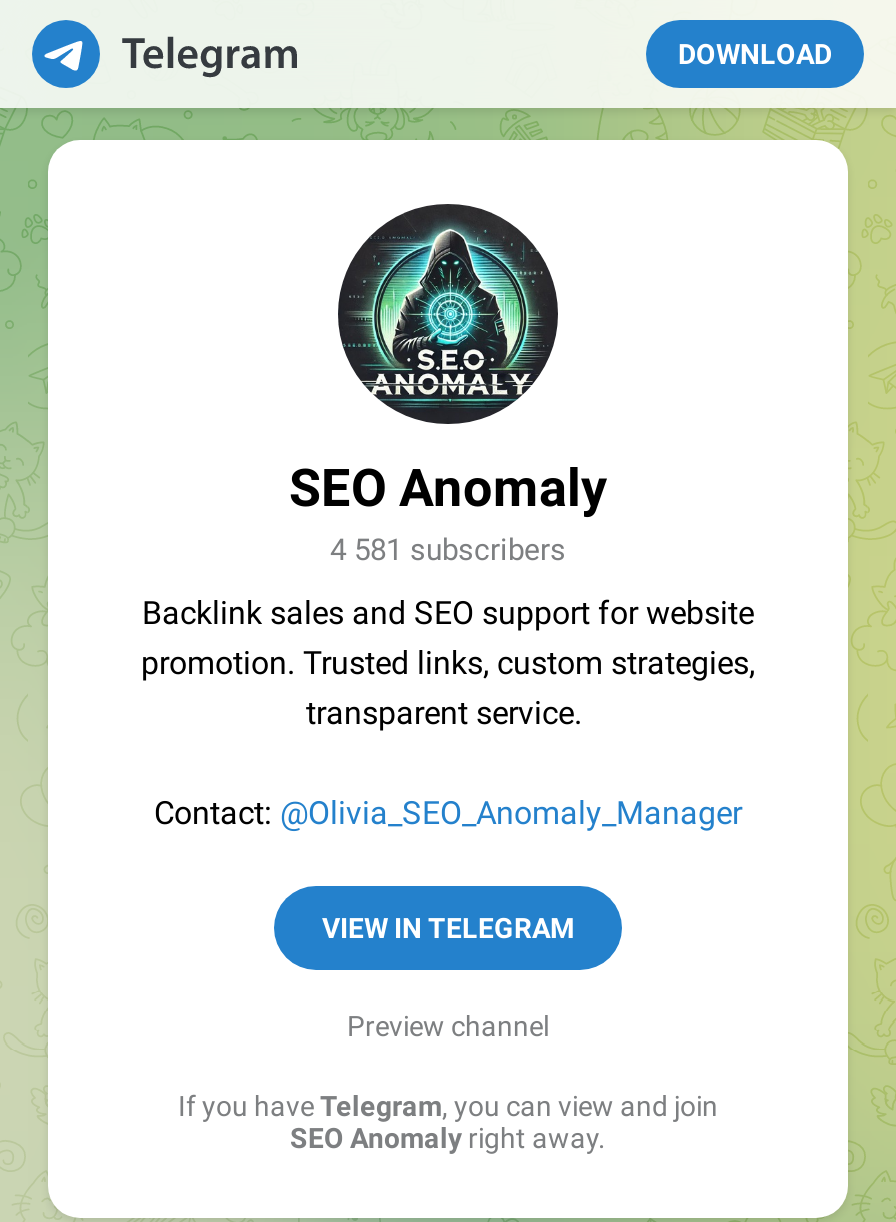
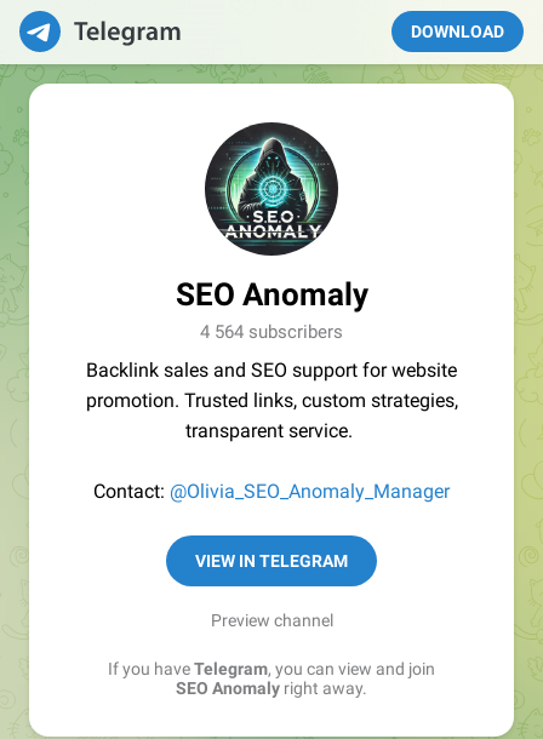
[330,532,566,568] 4 581 subscribers -> [200,321,343,343] 4 564 subscribers

